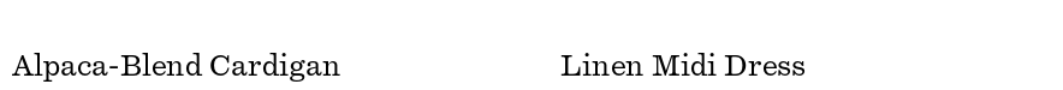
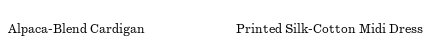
[560,52,806,80] Linen Midi Dress -> [236,23,423,35] Printed Silk-Cotton Midi Dress

